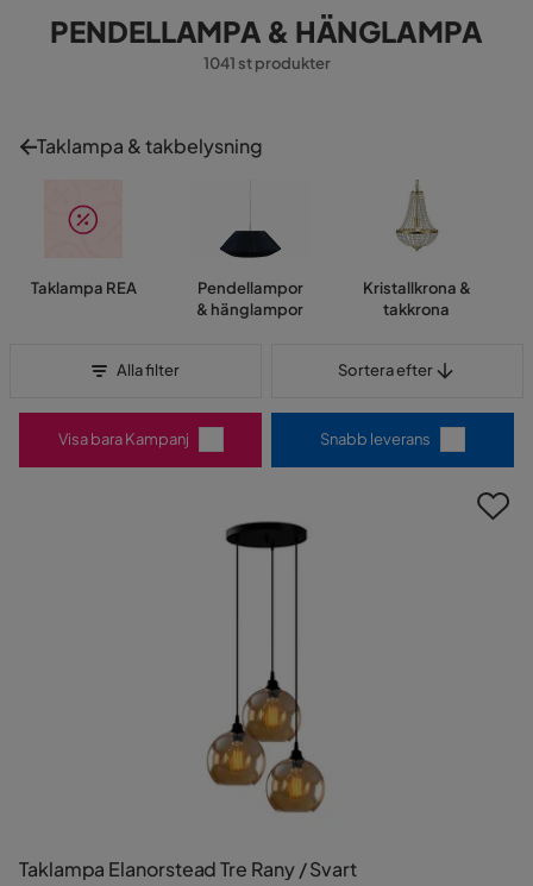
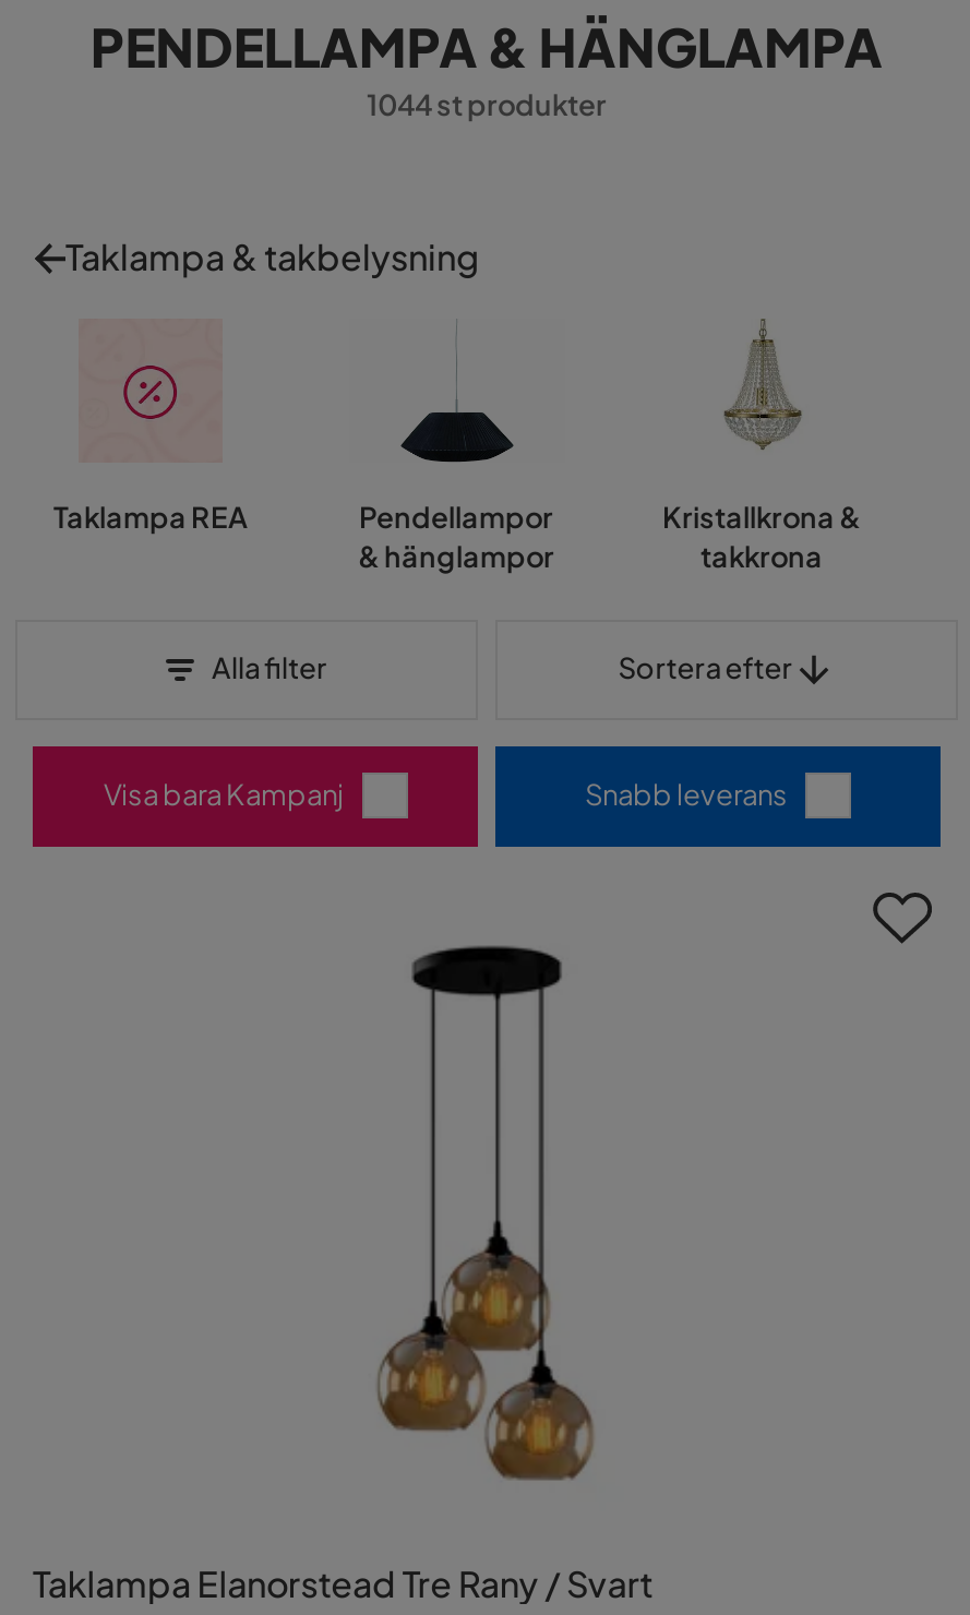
[203,54,330,73] 1041 st produkter -> [367,87,607,122] 1044 st produkter

